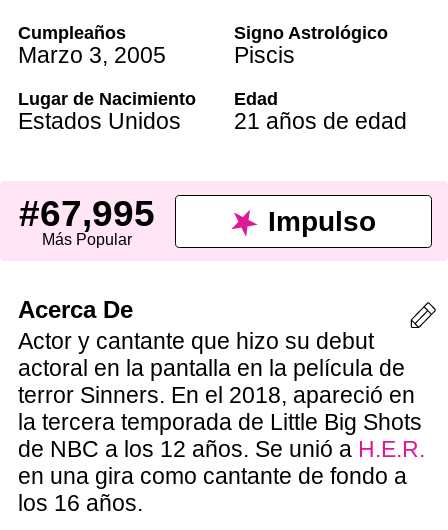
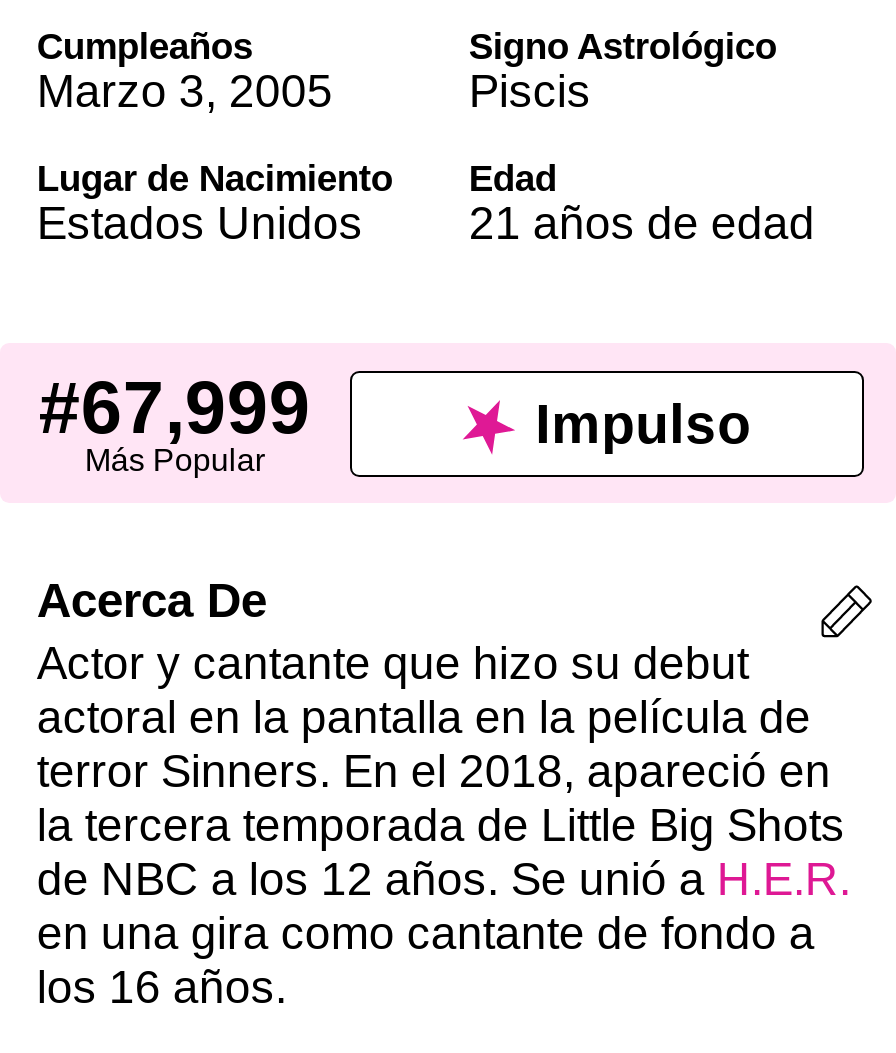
[19,192,155,233] #67,995 -> [39,366,311,448] #67,999

